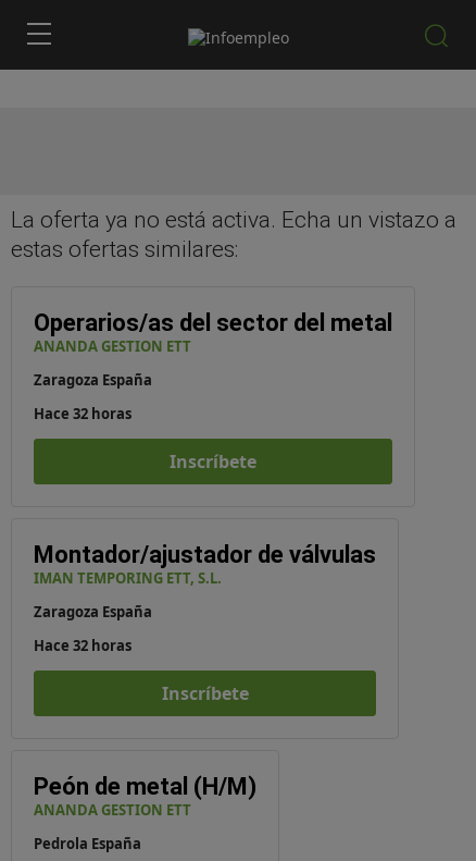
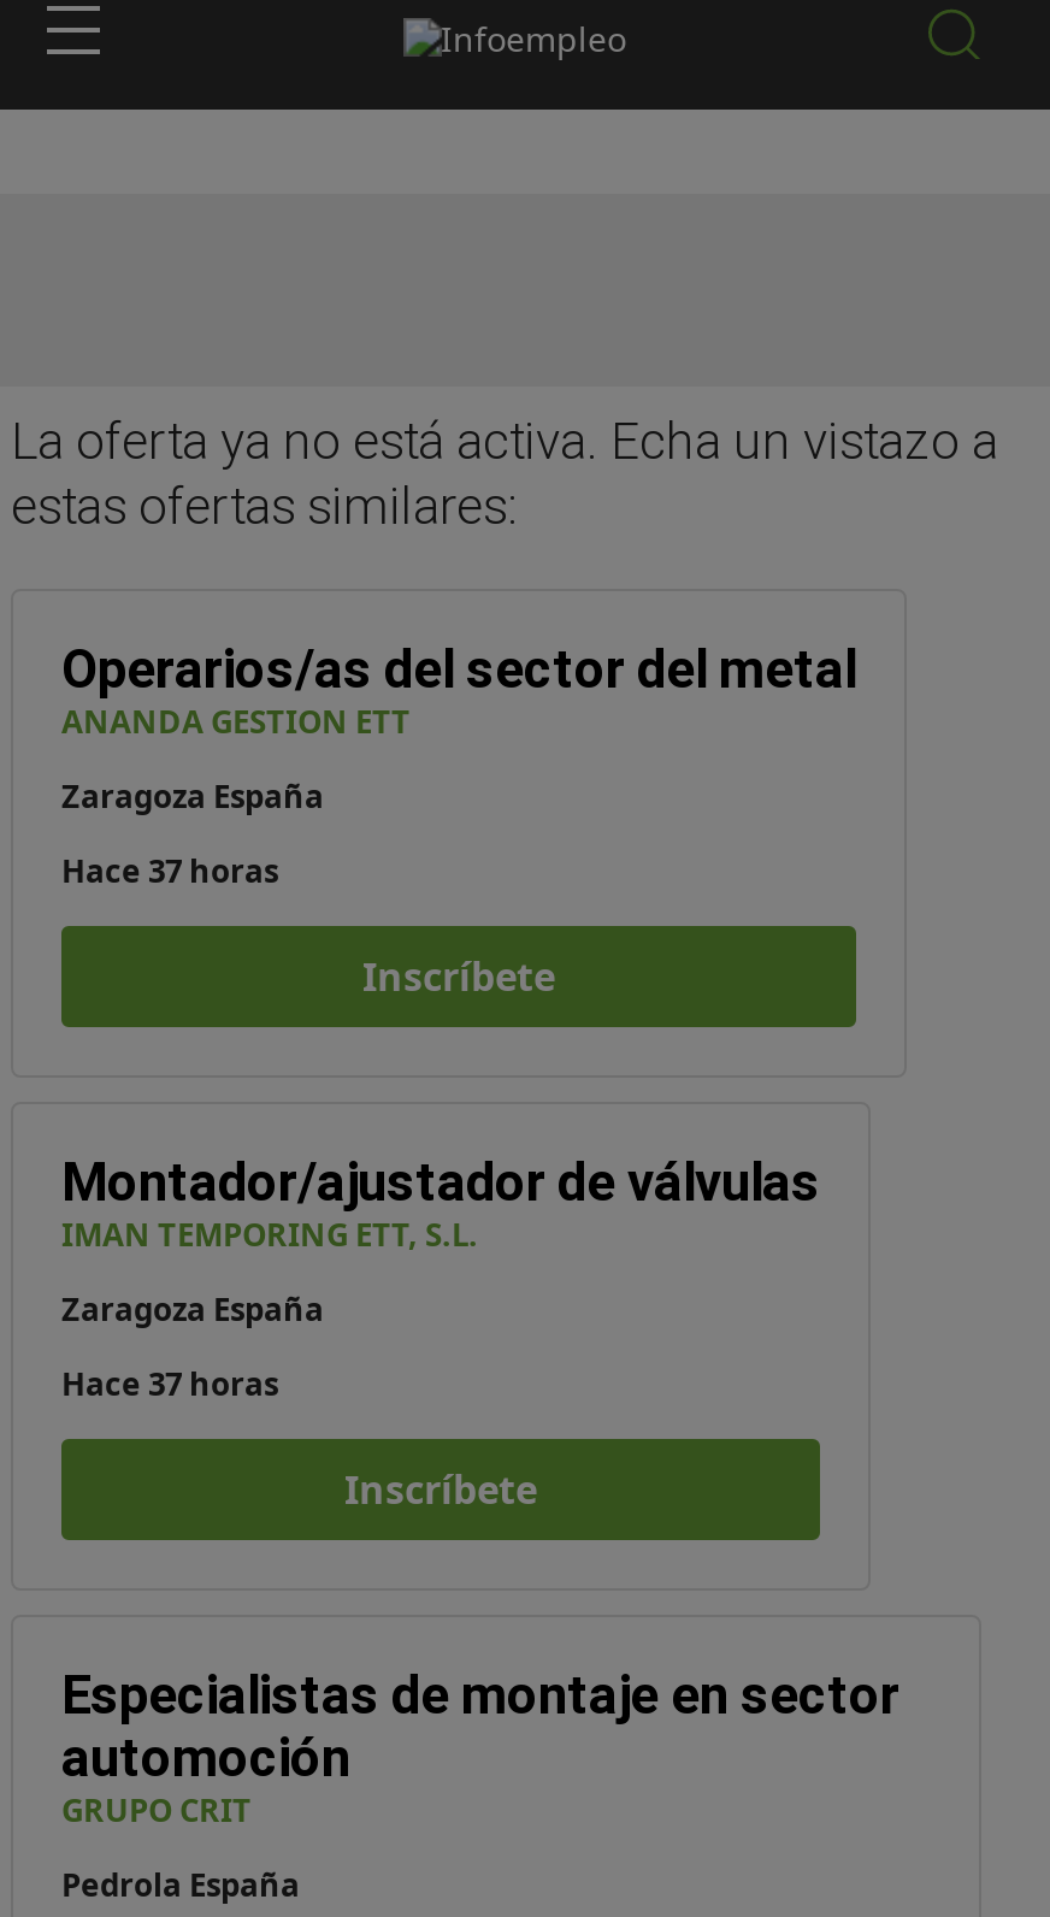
[34,404,131,423] Hace 32 horas -> [61,849,278,892] Hace 37 horas
[34,636,131,655] Hace 32 horas -> [61,1362,278,1405] Hace 37 horas
[34,773,256,820] Peón de metal (H/M) | ANANDA GESTION ETT -> [61,1665,899,1832] Especialistas de montaje en sector | automoción | GRUPO CRIT

